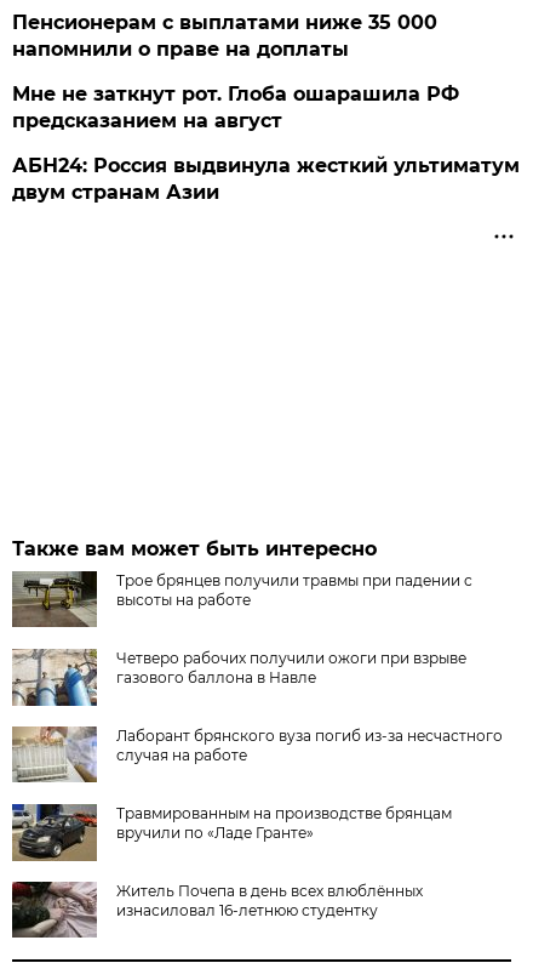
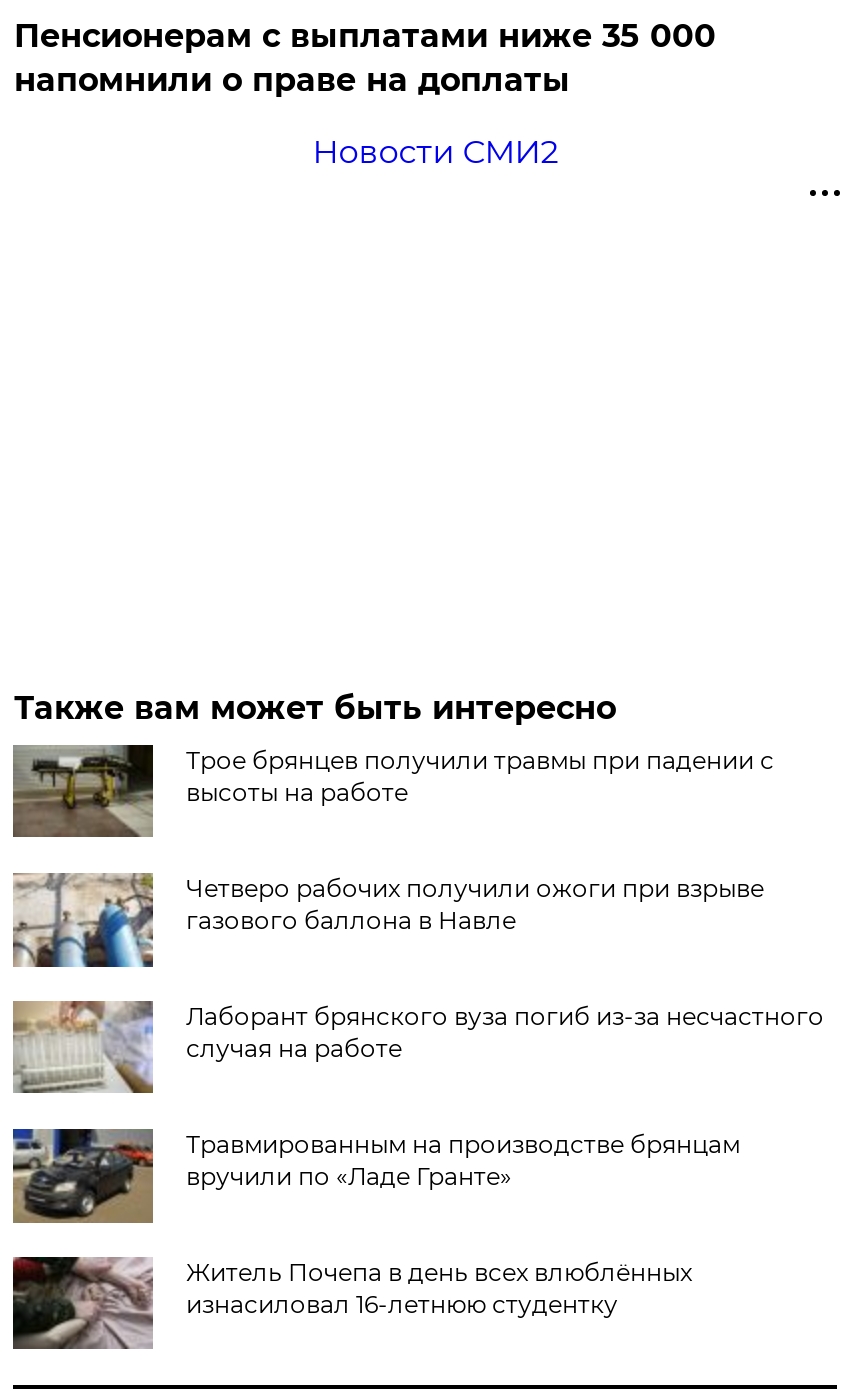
[13,82,520,204] Мне не заткнут рот. Глоба ошарашила РФ | предсказанием на август | АБН24: Россия выдвинула жесткий ультиматум | двум странам Азии -> [312,133,558,171] Новости СМИ2

